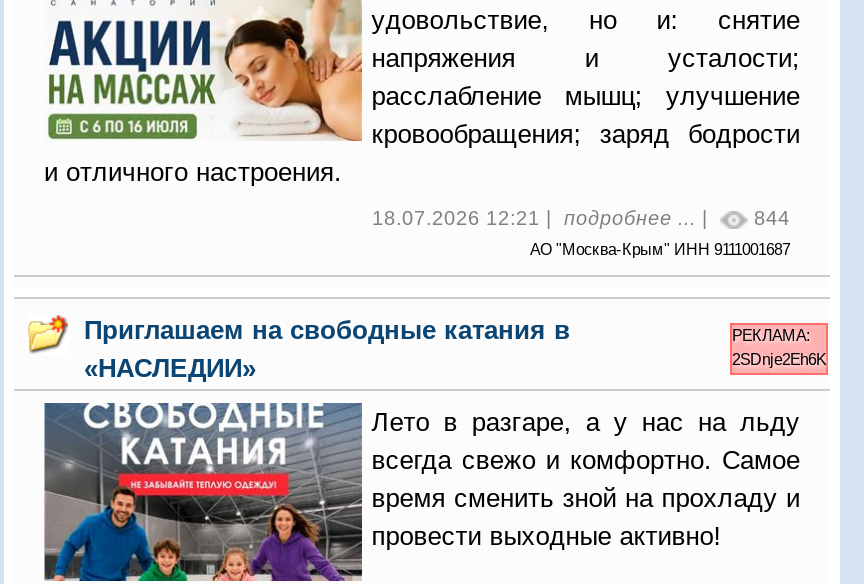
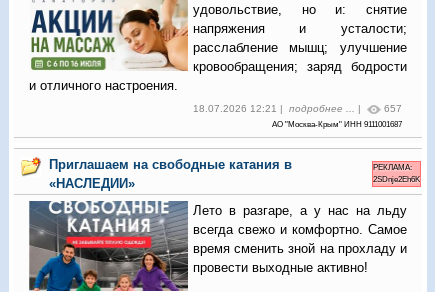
[748,207,790,229] 844 -> [381,103,402,114] 657

